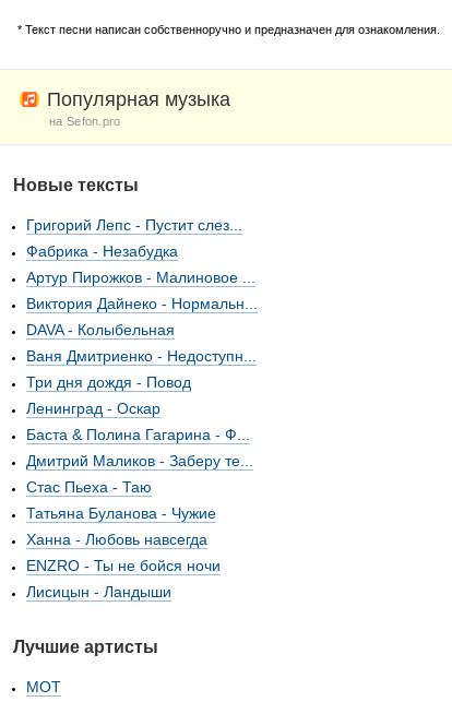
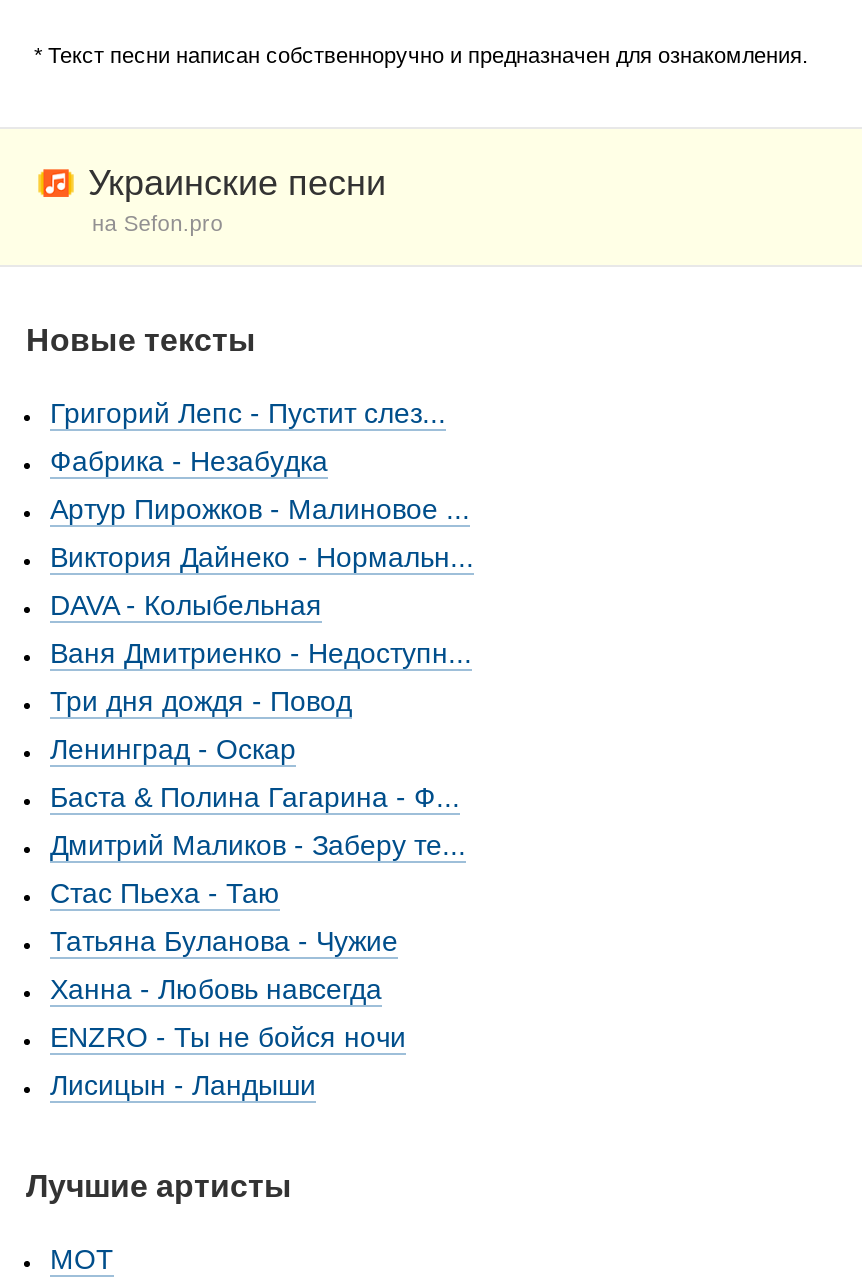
[47,88,230,110] Популярная музыка -> [88,163,386,203] Украинские песни

